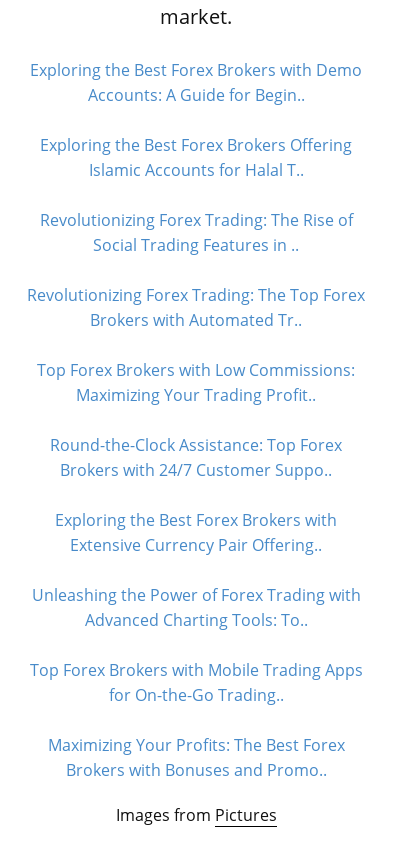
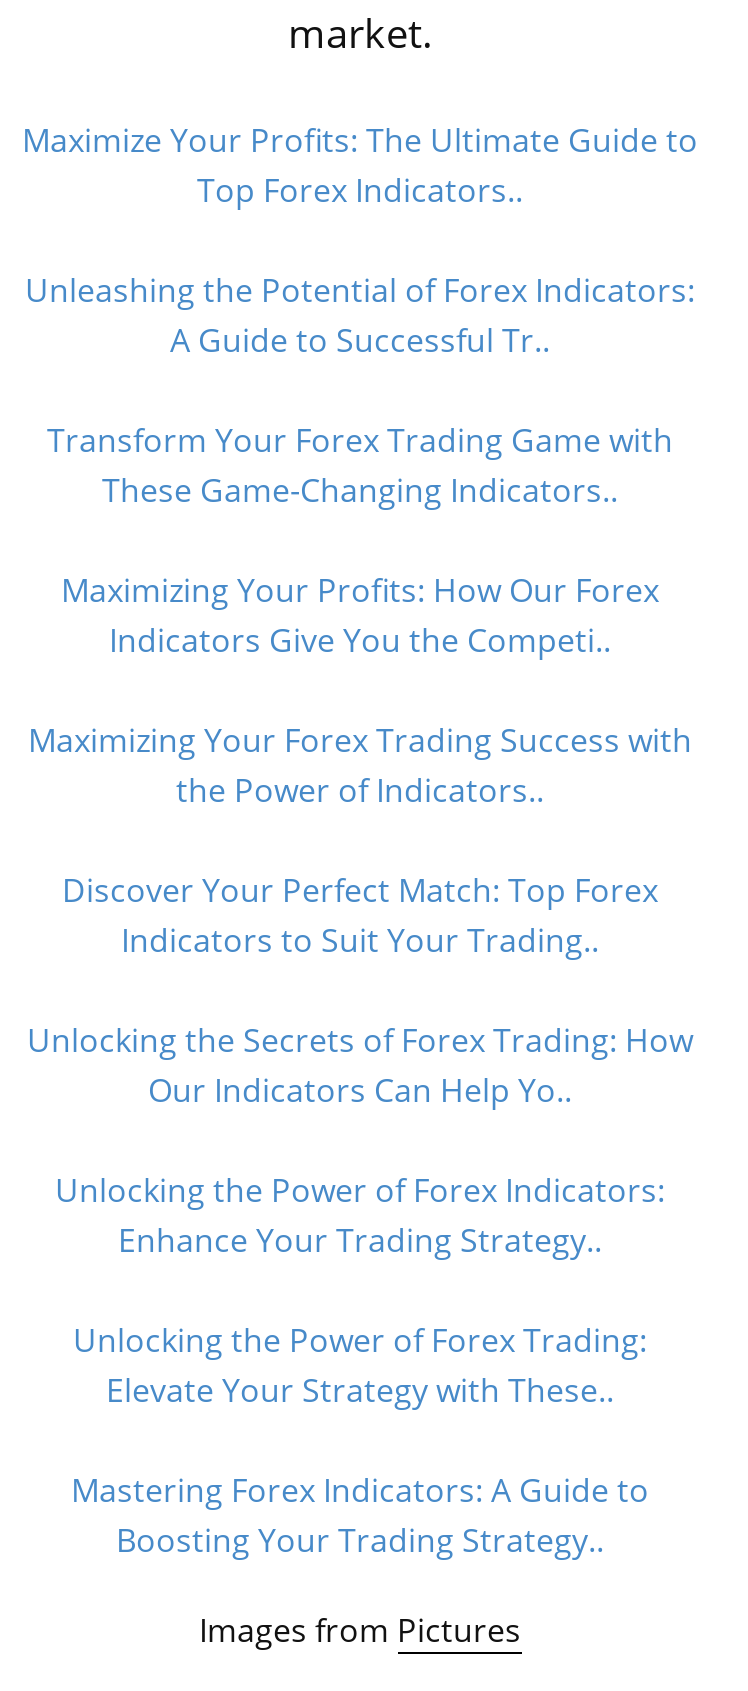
[30,59,362,106] Exploring the Best Forex Brokers with Demo | Accounts: A Guide for Begin.. -> [22,118,698,212] Maximize Your Profits: The Ultimate Guide to | Top Forex Indicators..
[40,134,352,181] Exploring the Best Forex Brokers Offering | Islamic Accounts for Halal T.. -> [25,268,695,362] Unleashing the Potential of Forex Indicators: | A Guide to Successful Tr..
[39,209,352,256] Revolutionizing Forex Trading: The Rise of | Social Trading Features in .. -> [47,418,673,512] Transform Your Forex Trading Game with | These Game-Changing Indicators..
[27,284,365,331] Revolutionizing Forex Trading: The Top Forex | Brokers with Automated Tr.. -> [61,568,659,662] Maximizing Your Profits: How Our Forex | Indicators Give You the Competi..
[37,359,355,406] Top Forex Brokers with Low Commissions: | Maximizing Your Trading Profit.. -> [28,718,692,812] Maximizing Your Forex Trading Success with | the Power of Indicators..
[50,434,342,481] Round-the-Clock Assistance: Top Forex | Brokers with 24/7 Customer Suppo.. -> [62,868,658,962] Discover Your Perfect Match: Top Forex | Indicators to Suit Your Trading..
[55,509,337,556] Exploring the Best Forex Brokers with | Extensive Currency Pair Offering.. -> [27,1018,693,1112] Unlocking the Secrets of Forex Trading: How | Our Indicators Can Help Yo..
[31,584,360,631] Unleashing the Power of Forex Trading with | Advanced Charting Tools: To.. -> [55,1168,665,1262] Unlocking the Power of Forex Indicators: | Enhance Your Trading Strategy..
[29,659,362,706] Top Forex Brokers with Mobile Trading Apps | for On-the-Go Trading.. -> [73,1318,647,1412] Unlocking the Power of Forex Trading: | Elevate Your Strategy with These..
[47,734,344,781] Maximizing Your Profits: The Best Forex | Brokers with Bonuses and Promo.. -> [71,1468,649,1562] Mastering Forex Indicators: A Guide to | Boosting Your Trading Strategy..

